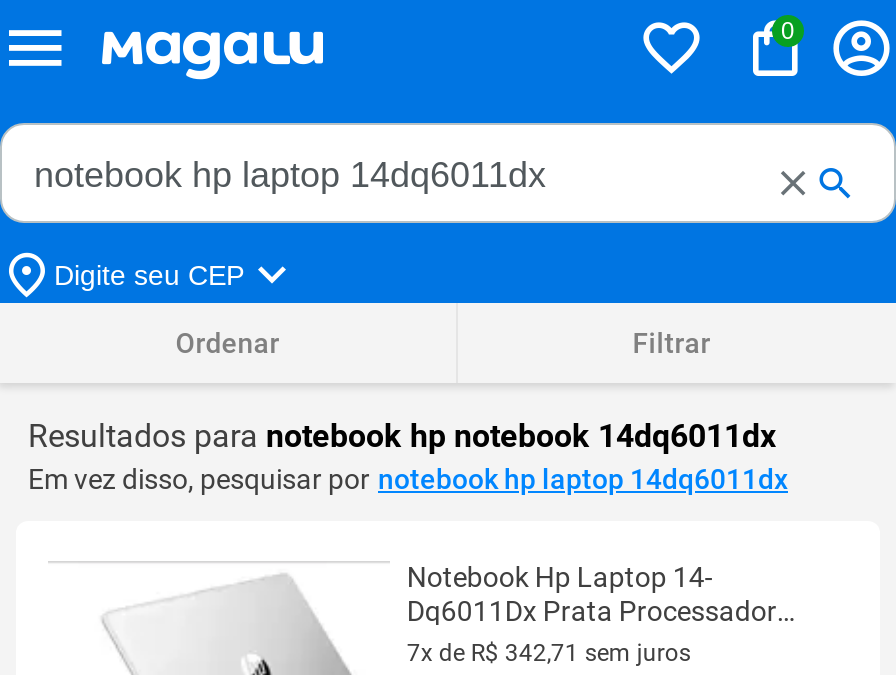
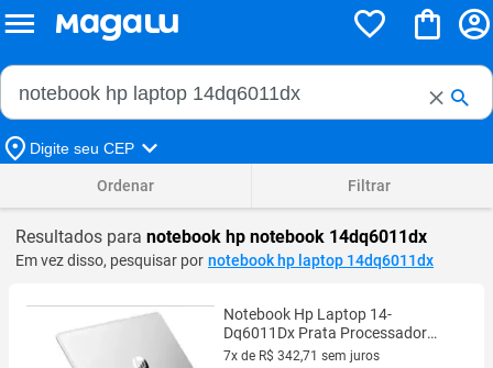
[781,17,795,45] 0 -> none

